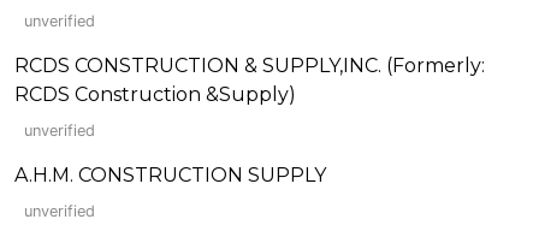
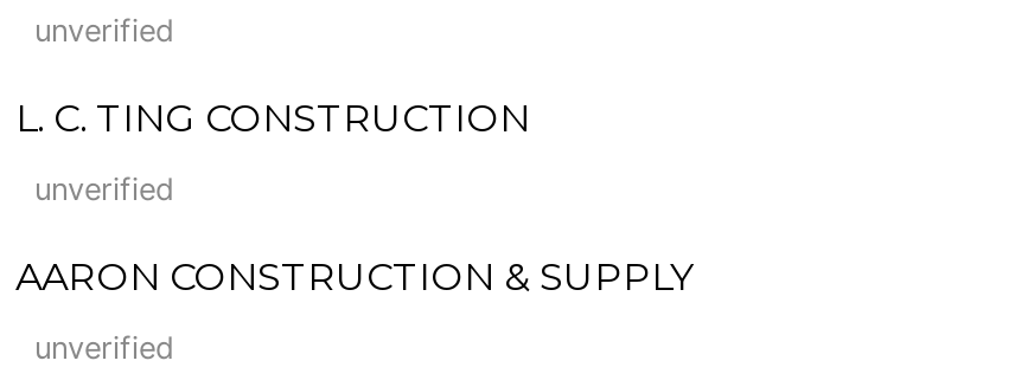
[14,54,485,106] RCDS CONSTRUCTION & SUPPLY,INC. (Formerly: | RCDS Construction &Supply) -> [15,95,530,140] L. C. TING CONSTRUCTION
[14,163,326,186] A.H.M. CONSTRUCTION SUPPLY -> [15,254,694,299] AARON CONSTRUCTION & SUPPLY

